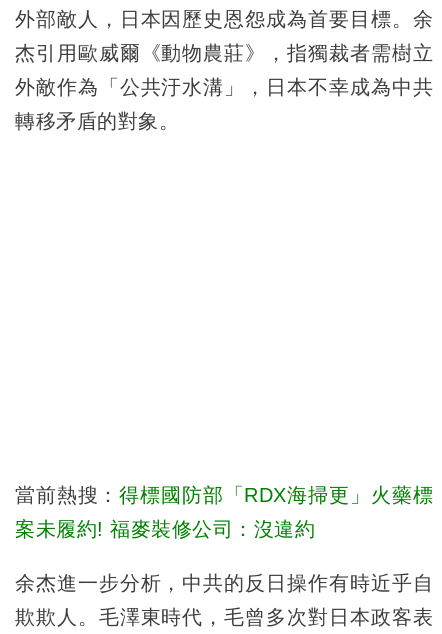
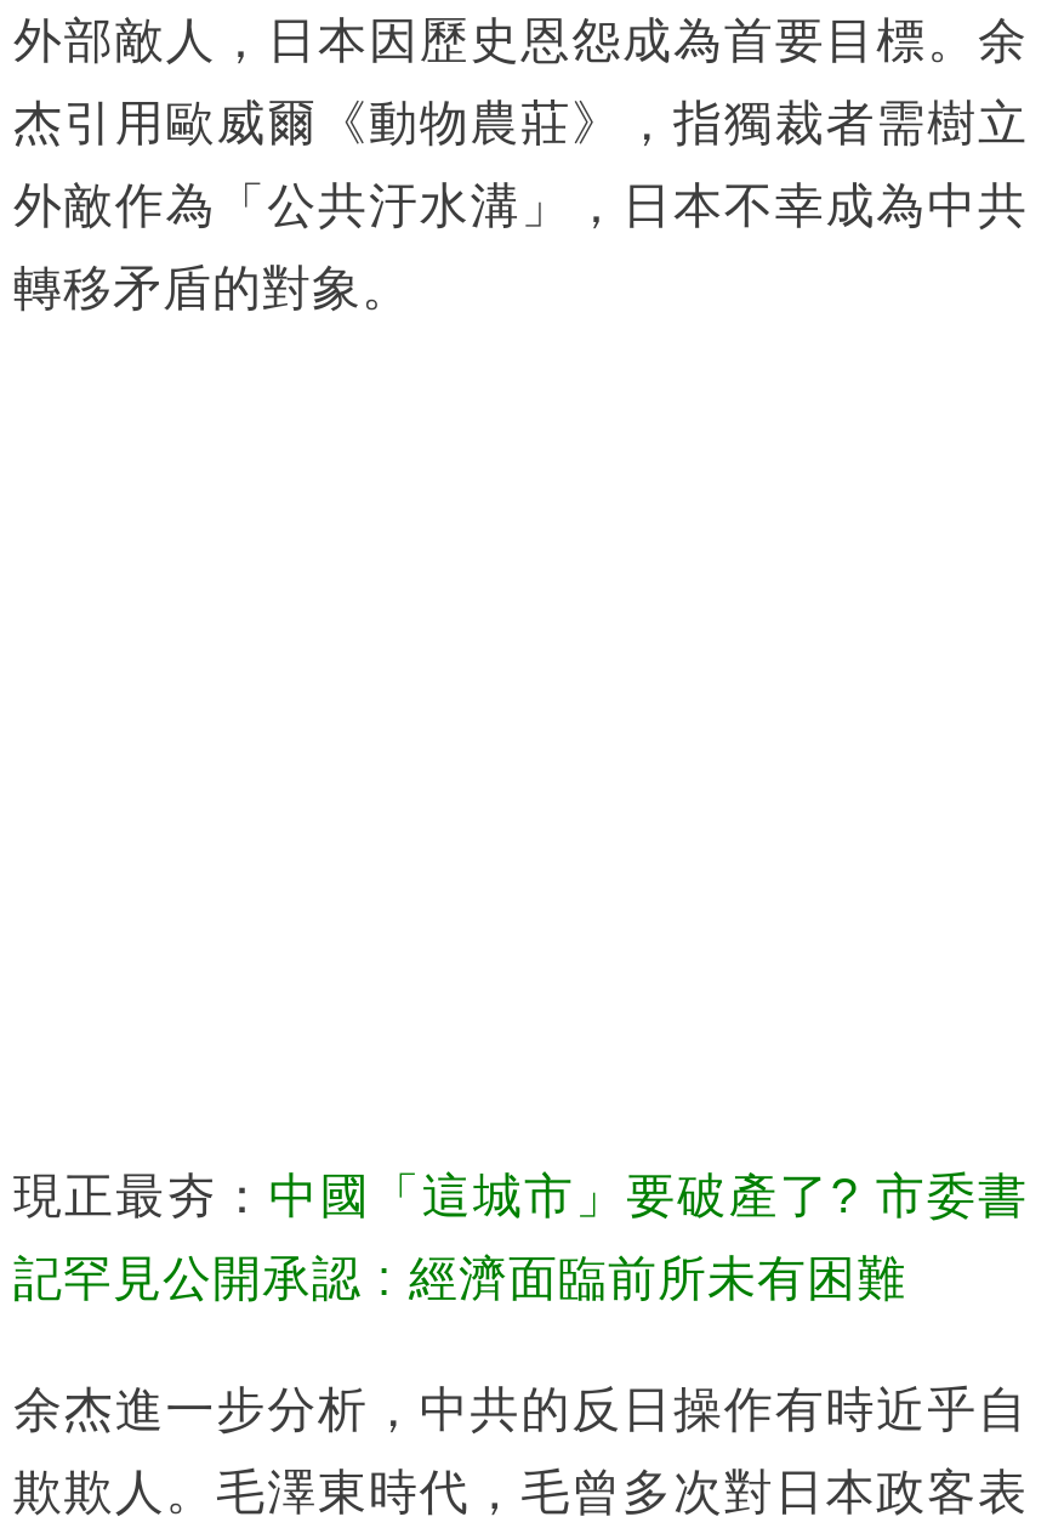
[15,483,433,505] 當前熱搜：得標國防部「RDX海掃更」火藥標 -> [13,1168,1028,1221] 現正最夯：中國「這城市」要破產了? 市委書
[15,517,315,539] 案未履約! 福麥裝修公司：沒違約 -> [13,1250,906,1303] 記罕見公開承認 : 經濟面臨前所未有困難

